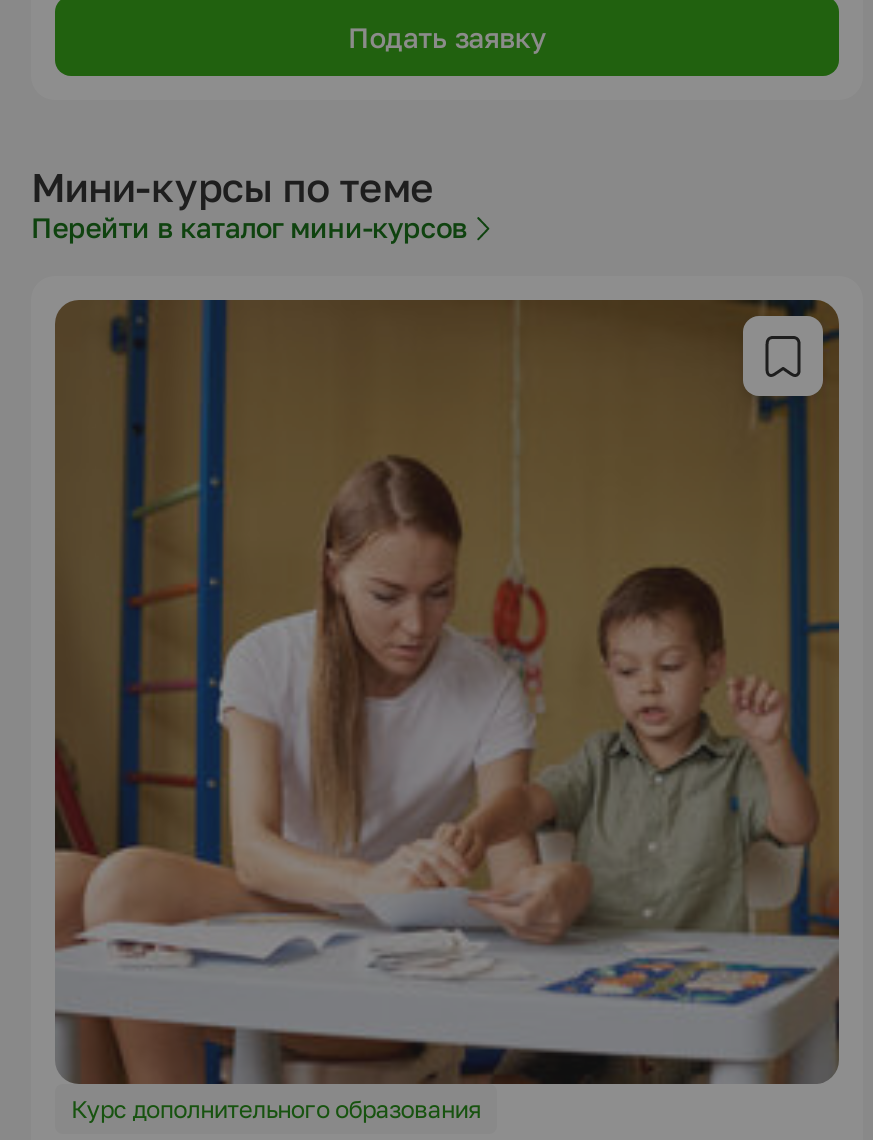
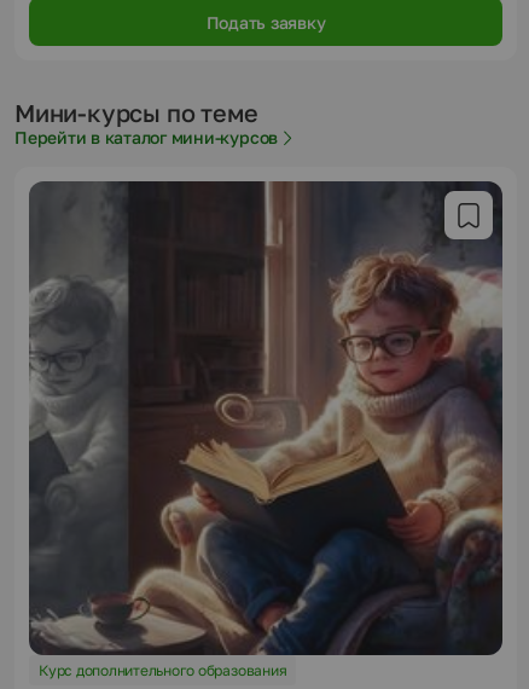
[53,298,841,1086] [image] -> [28,180,504,656] [image]

